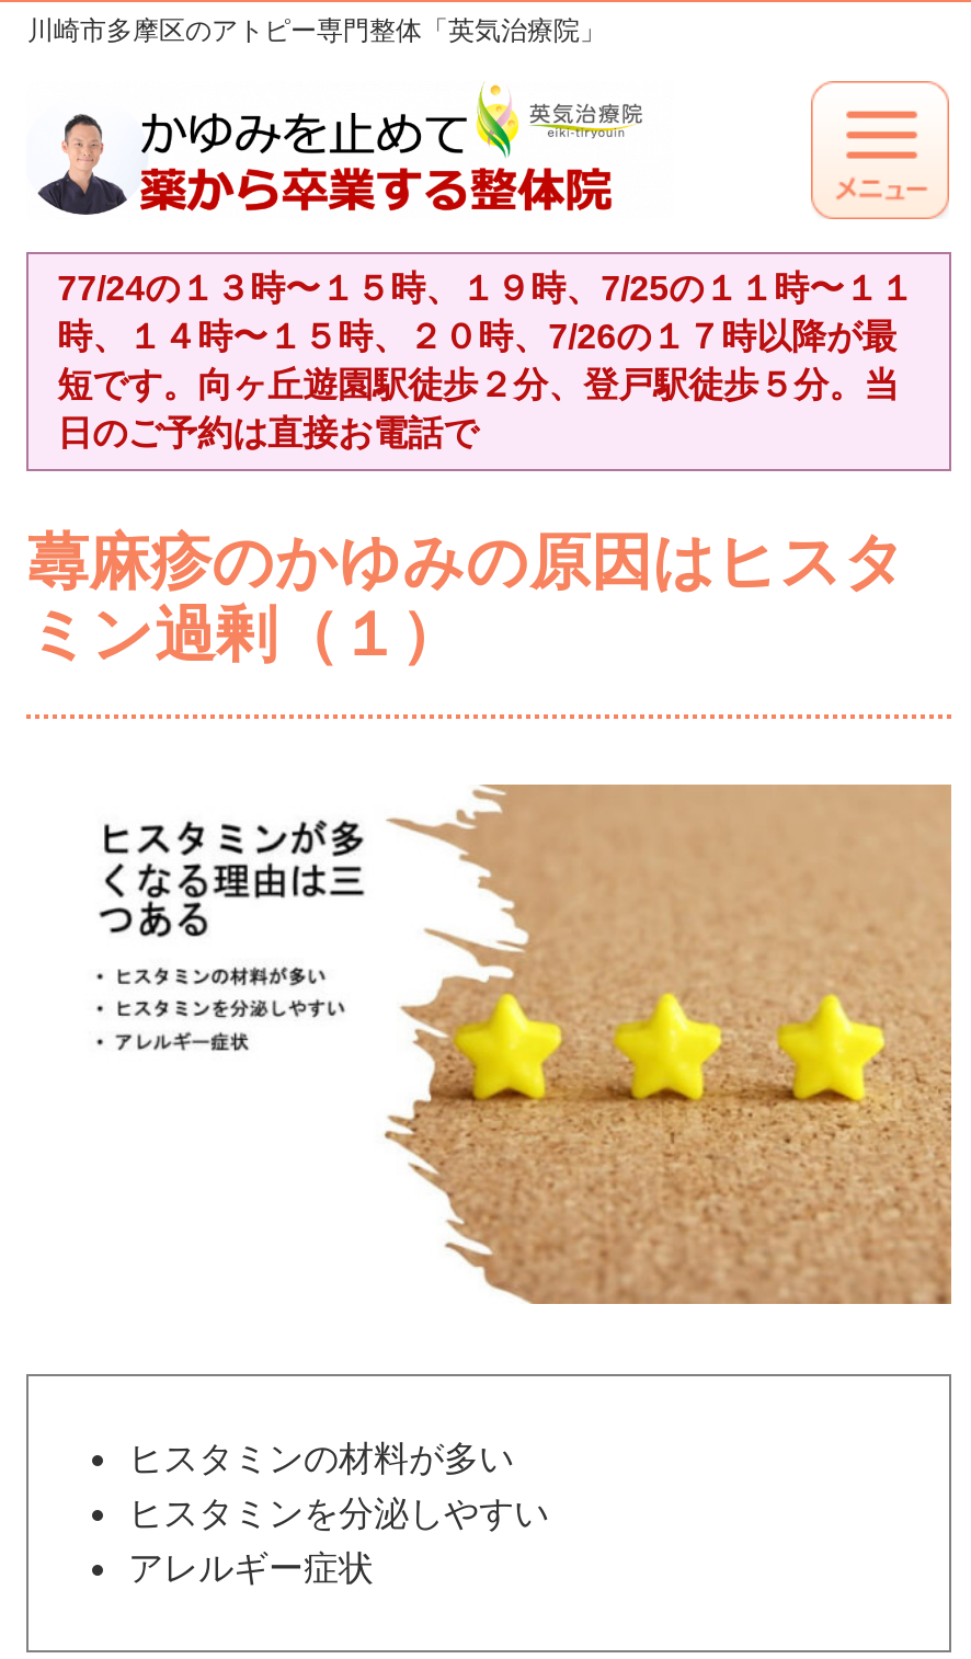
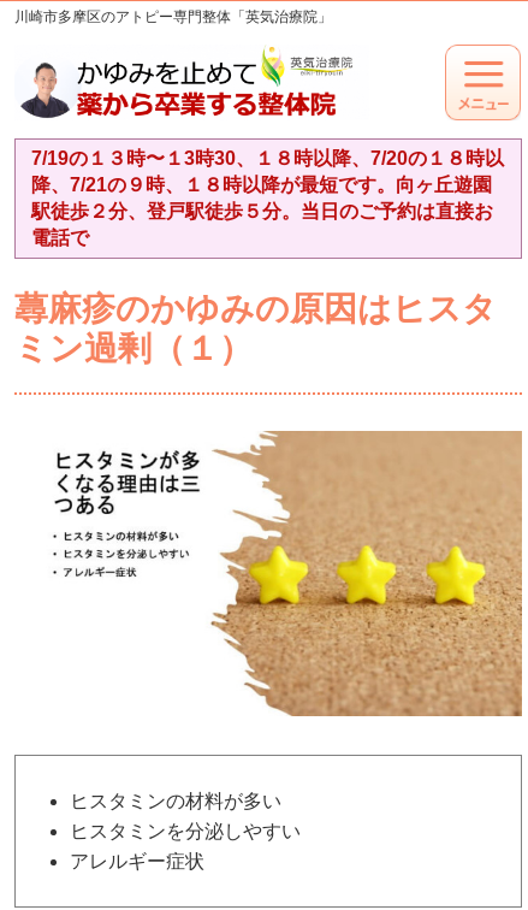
[57,270,914,452] 77/24の１３時〜１５時、１９時、7/25の１１時〜１１ | 時、１４時〜１５時、２０時、7/26の１７時以降が最 | 短です。向ヶ丘遊園駅徒歩２分、登戸駅徒歩５分。当 | 日のご予約は直接お電話で -> [31,148,504,248] 7/19の１３時〜１3時30、１８時以降、7/20の１８時以 | 降、7/21の９時、１８時以降が最短です。向ヶ丘遊園 | 駅徒歩２分、登戸駅徒歩５分。当日のご予約は直接お | 電話で

